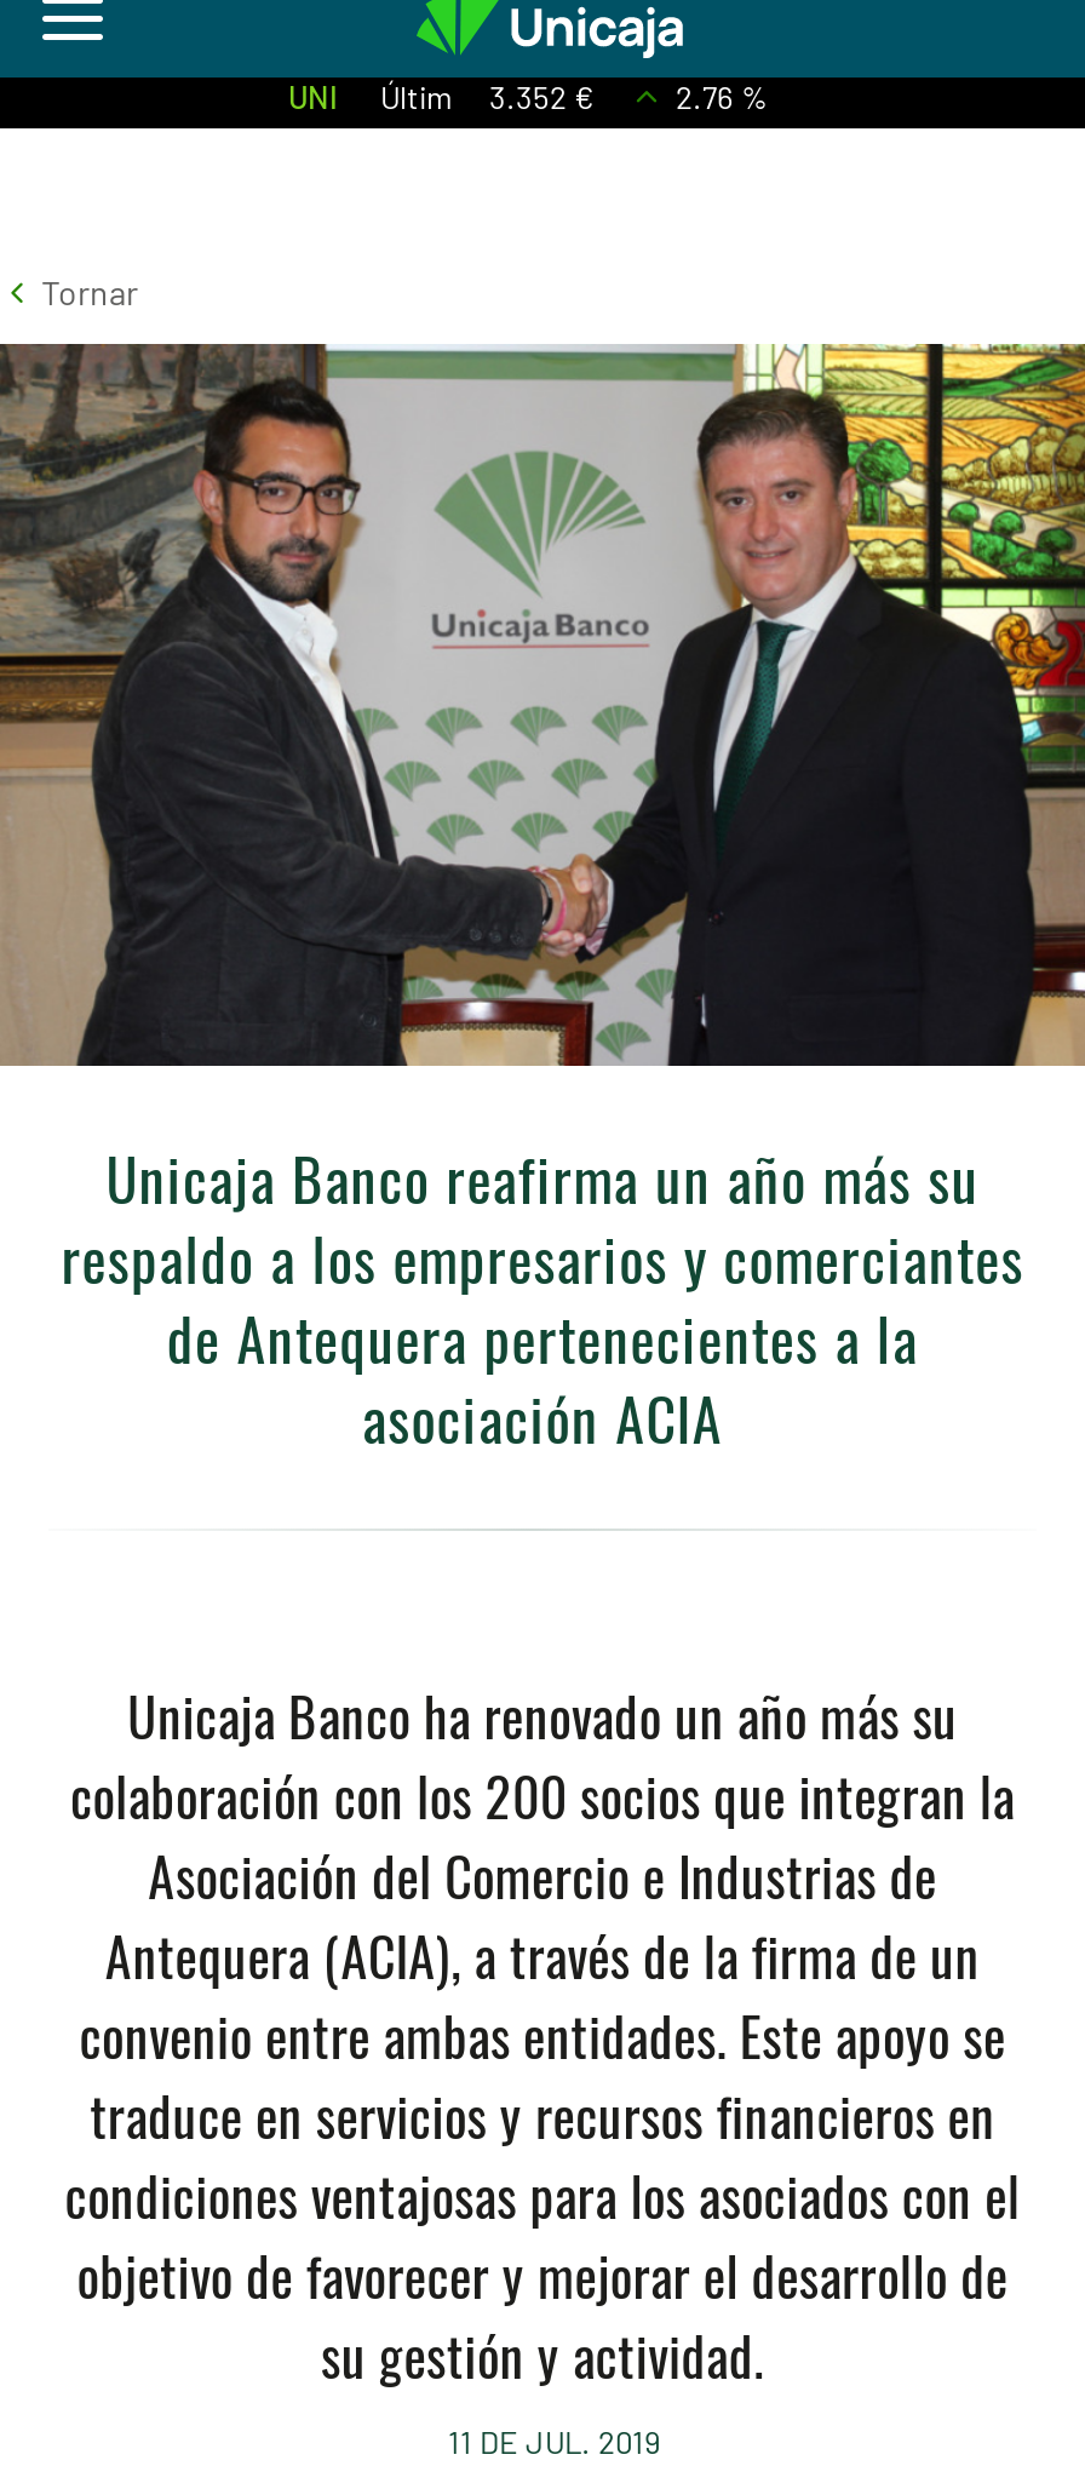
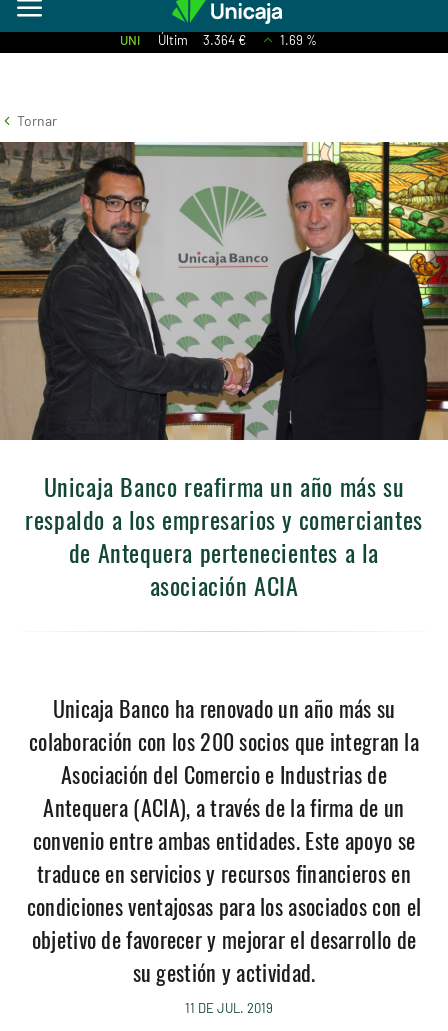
[288,78,593,116] UNI Últim 3.352 € -> [119,32,245,48] UNI Últim 3.364 €
[676,78,768,116] 2.76 % -> [279,32,316,48] 1.69 %

